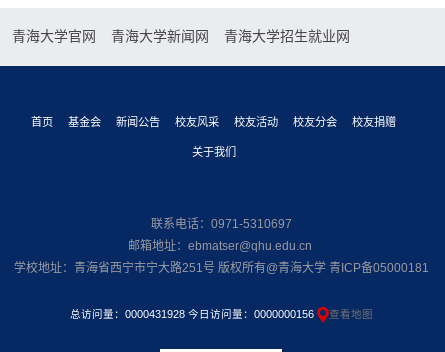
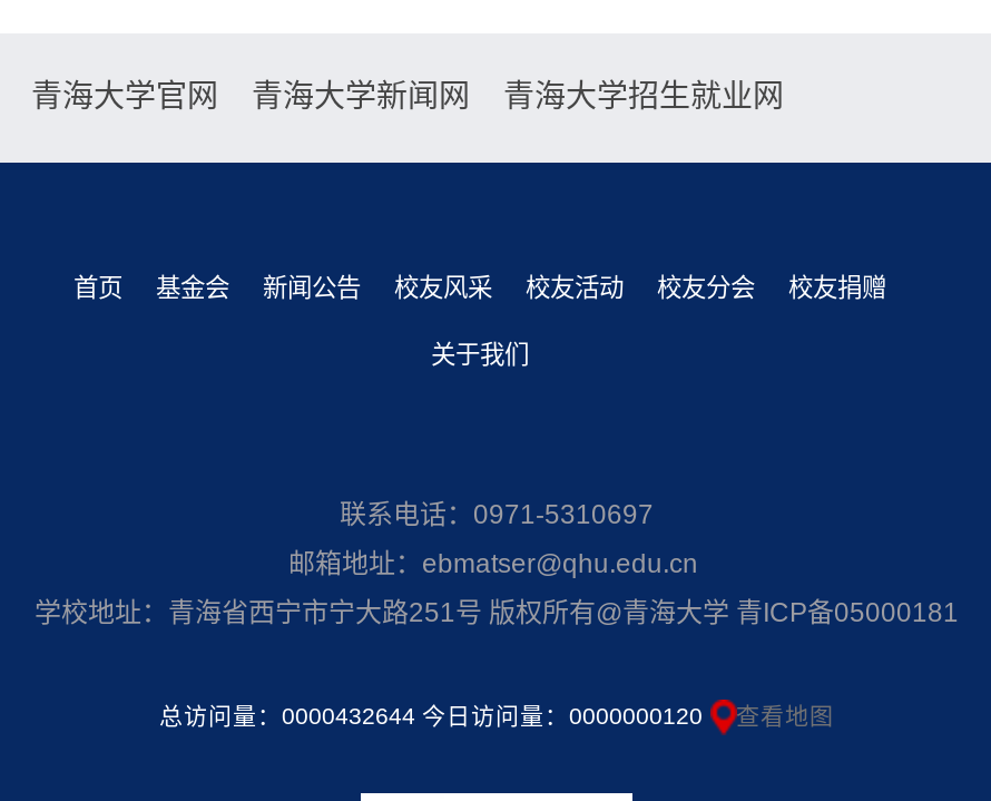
[69,307,313,319] 总访问量：0000431928 今日访问量：0000000156 -> [159,701,703,727] 总访问量：0000432644 今日访问量：0000000120

